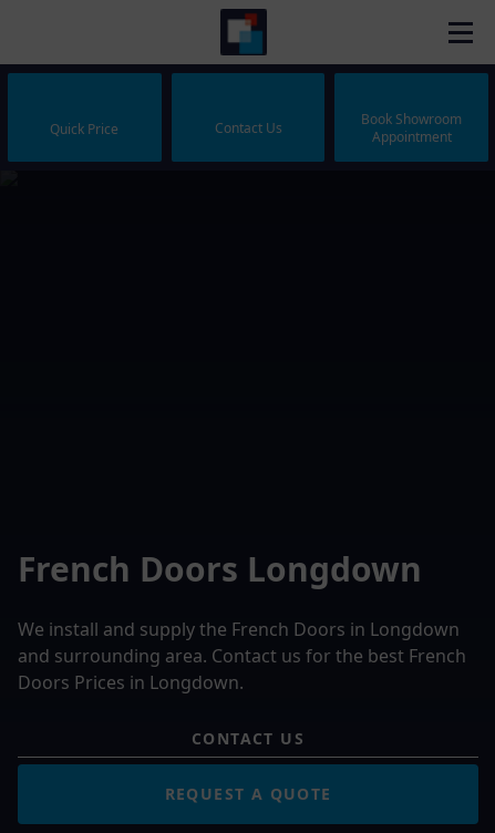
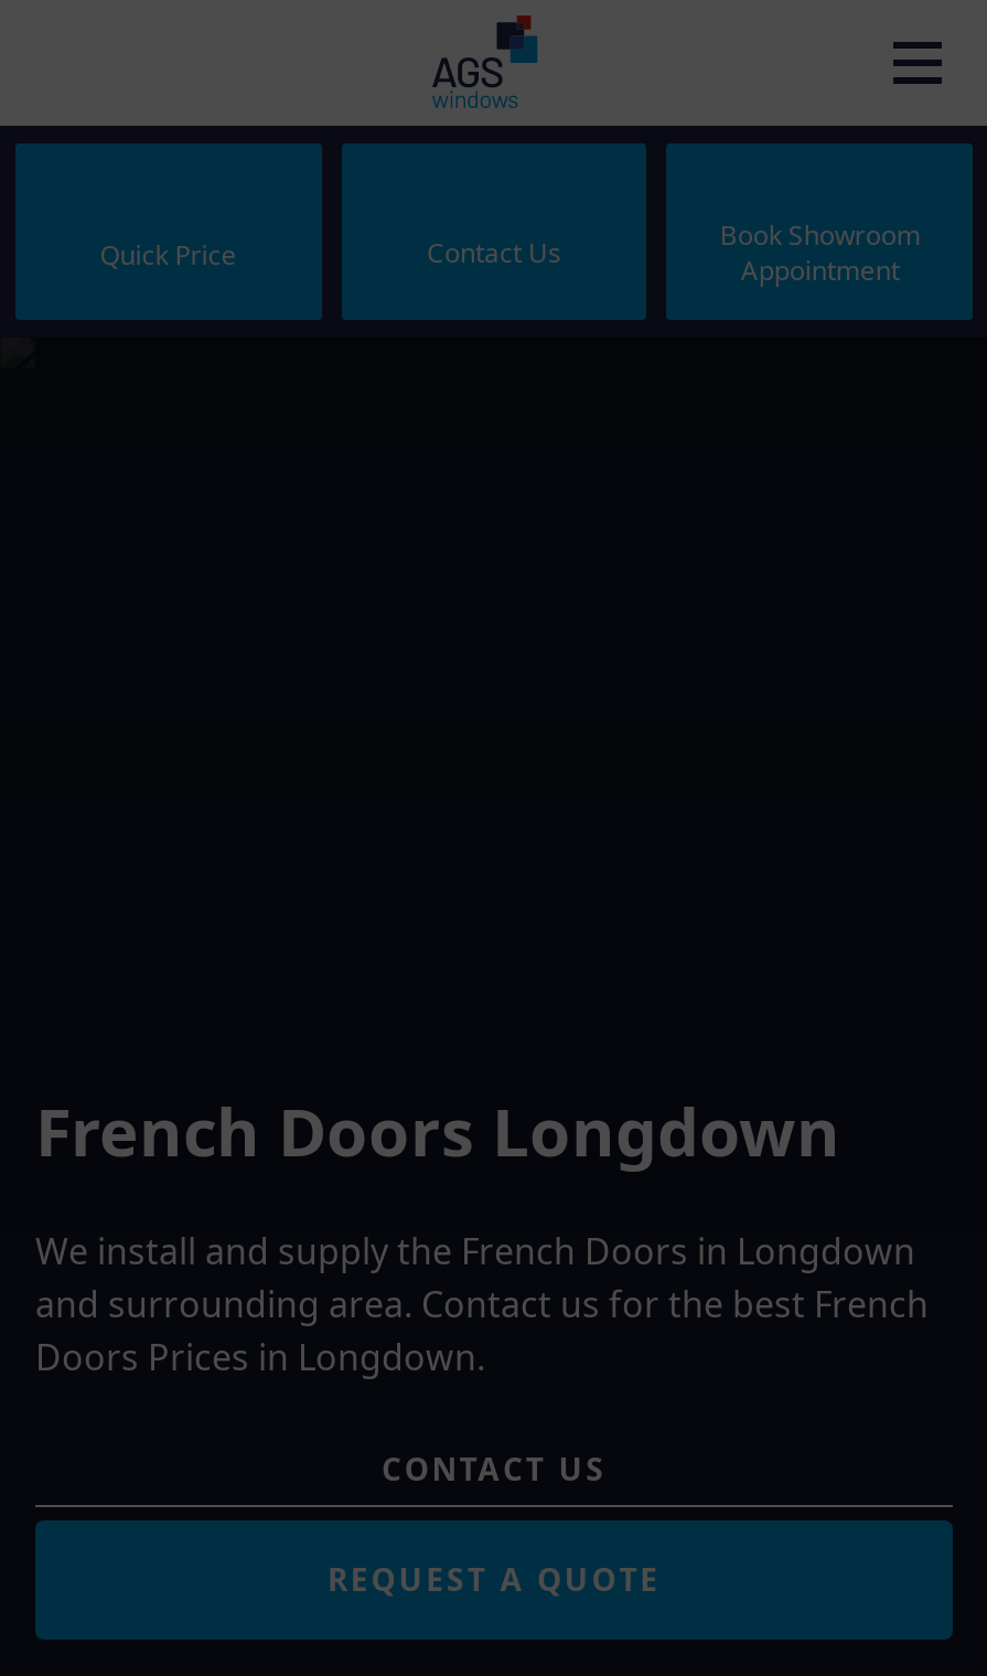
[218,8,270,56] [image] -> [430,13,540,108] [image]

